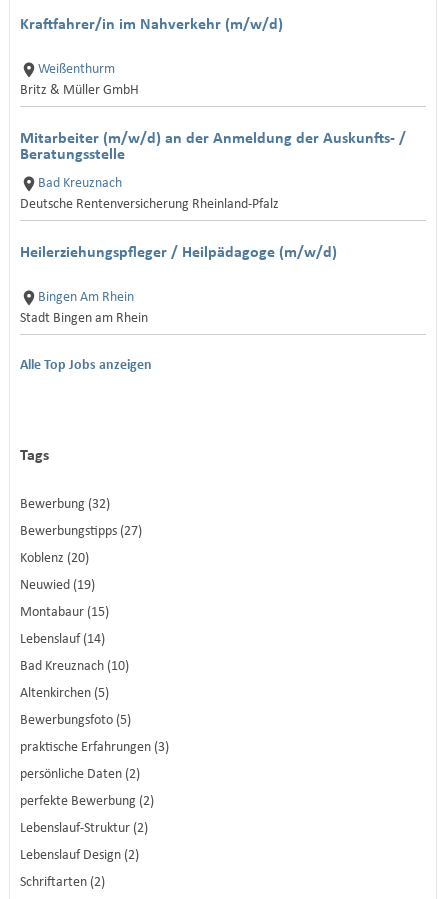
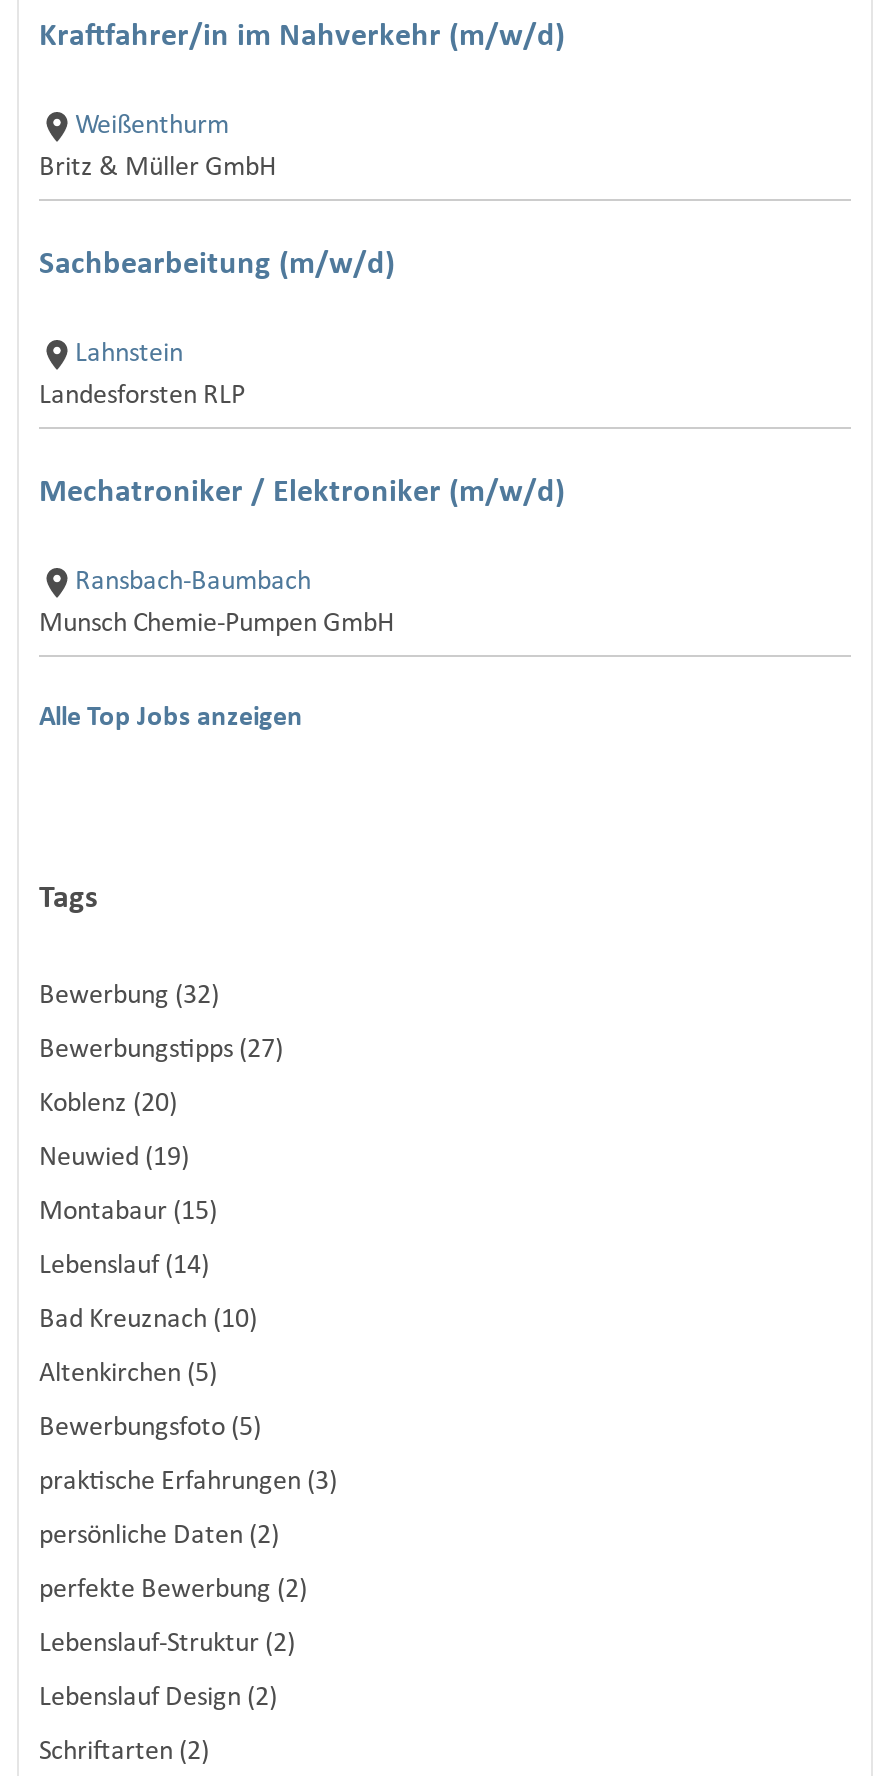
[20,131,406,163] Mitarbeiter (m/w/d) an der Anmeldung der Auskunfts- / | Beratungsstelle -> [39,249,395,281] Sachbearbeitung (m/w/d)
[20,176,279,212] Bad Kreuznach | Deutsche Rentenversicherung Rheinland-Pfalz -> [39,339,245,411] Lahnstein | Landesforsten RLP
[20,245,337,261] Heilerziehungspfleger / Heilpädagoge (m/w/d) -> [39,477,565,509] Mechatroniker / Elektroniker (m/w/d)
[20,290,148,326] Bingen Am Rhein | Stadt Bingen am Rhein -> [39,567,395,639] Ransbach-Baumbach | Munsch Chemie-Pumpen GmbH

